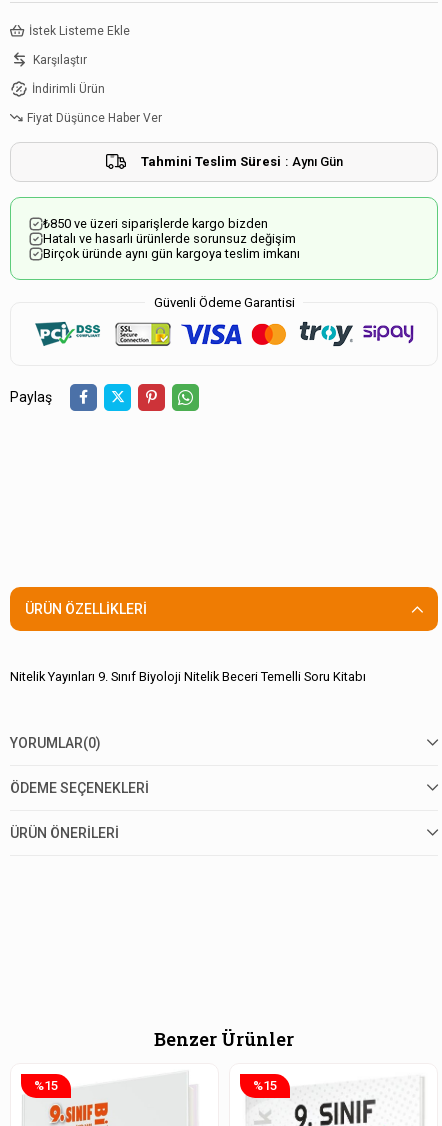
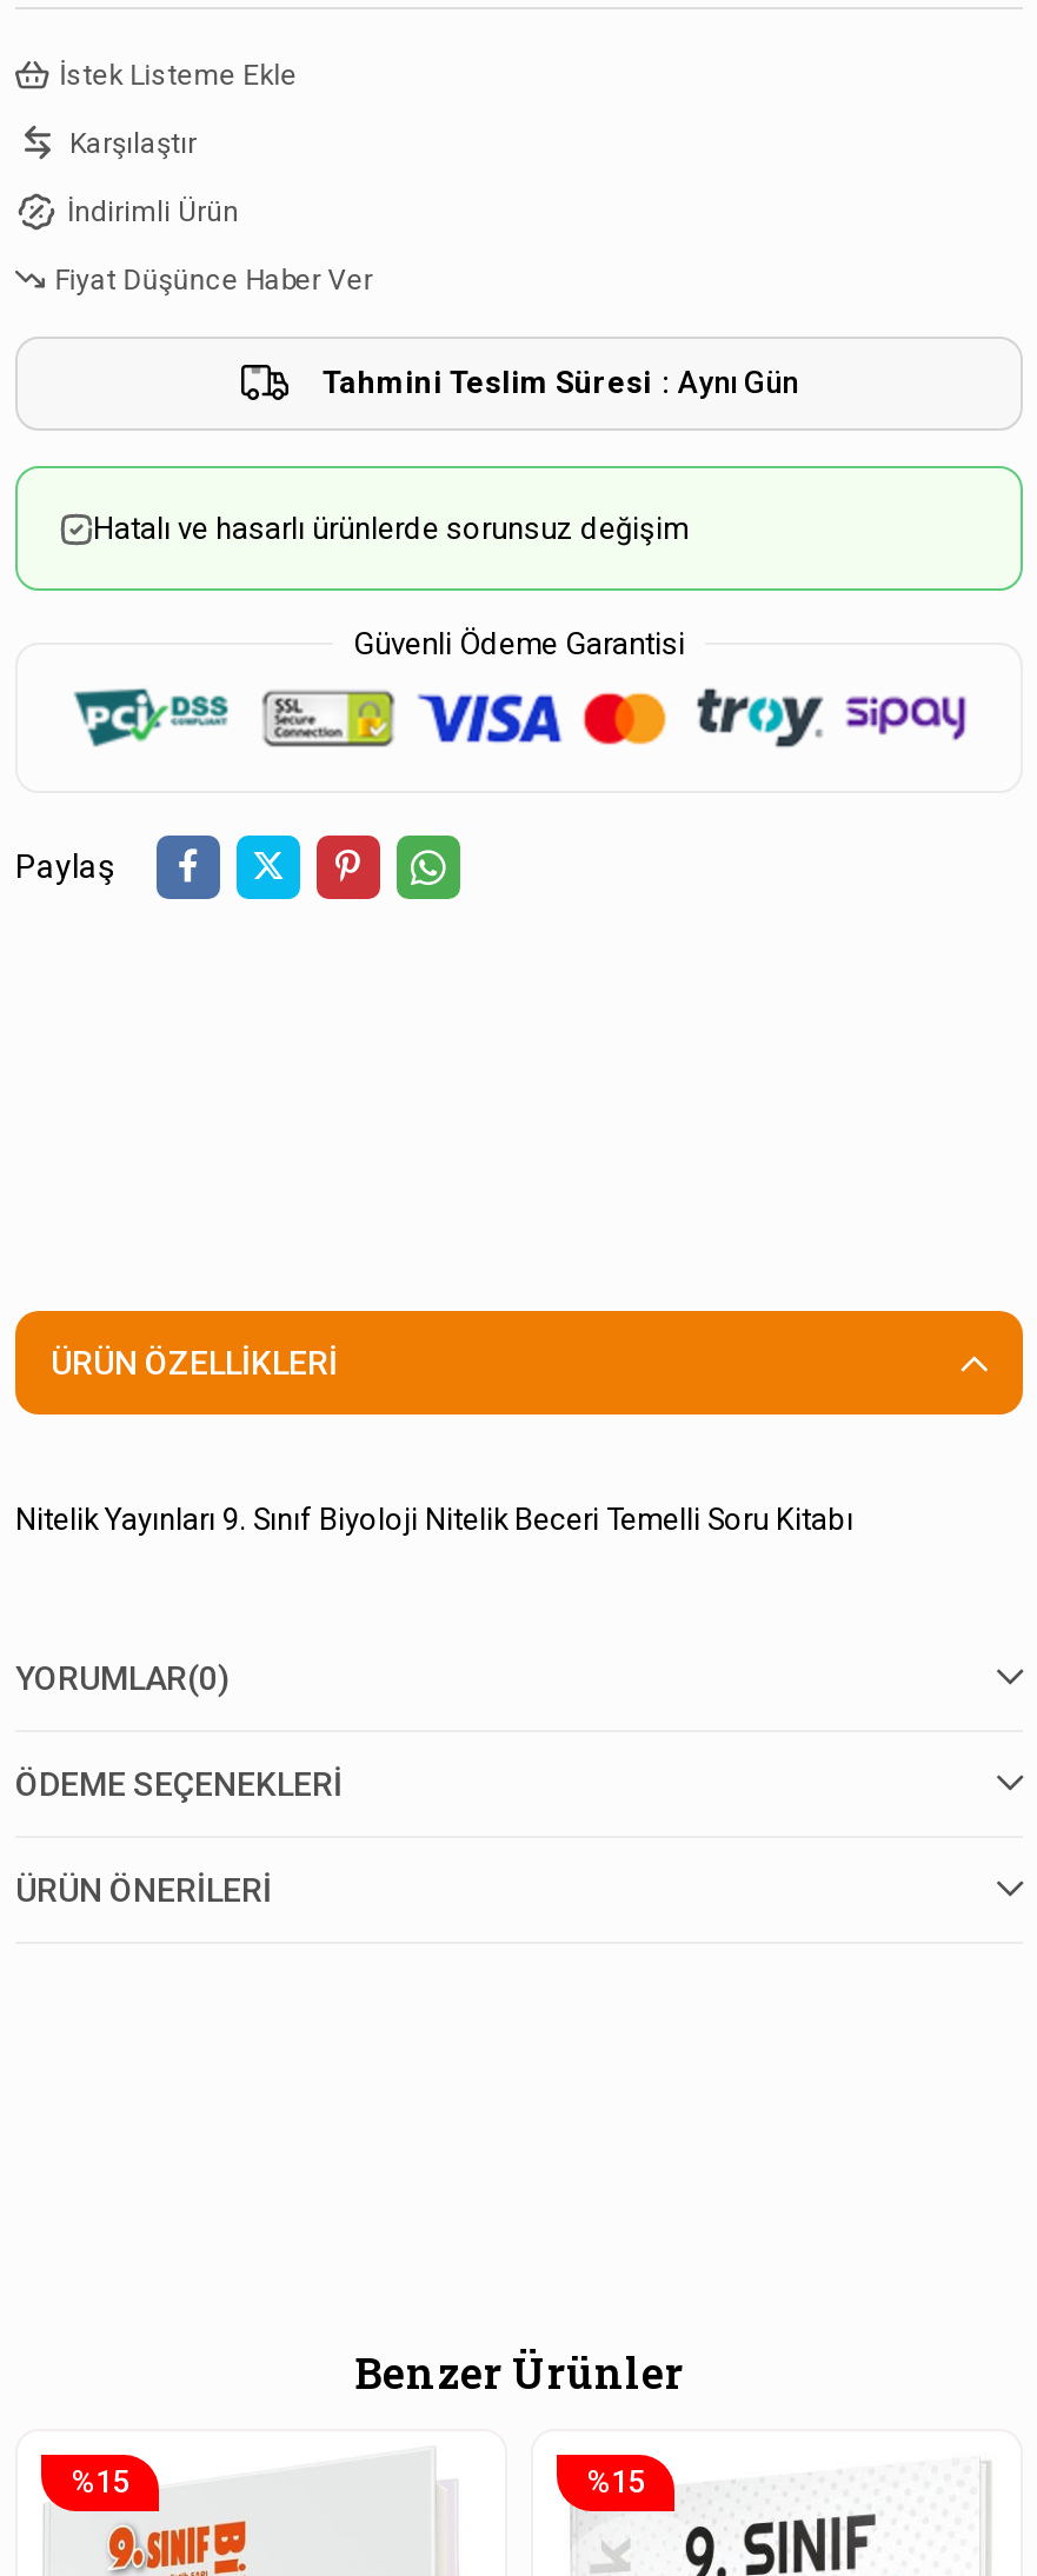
[43,216,268,231] ₺850 ve üzeri siparişlerde kargo bizden -> none
[43,246,300,261] Birçok üründe aynı gün kargoya teslim imkanı -> none

